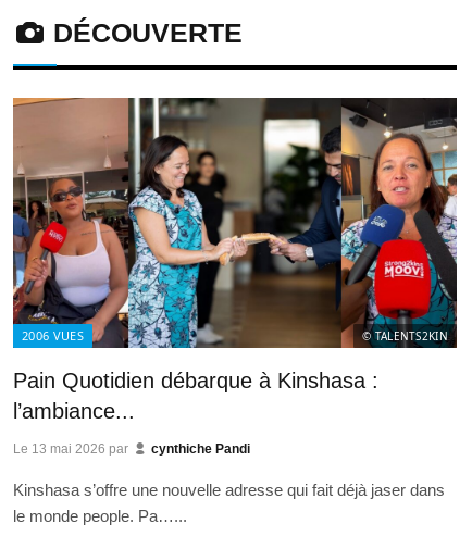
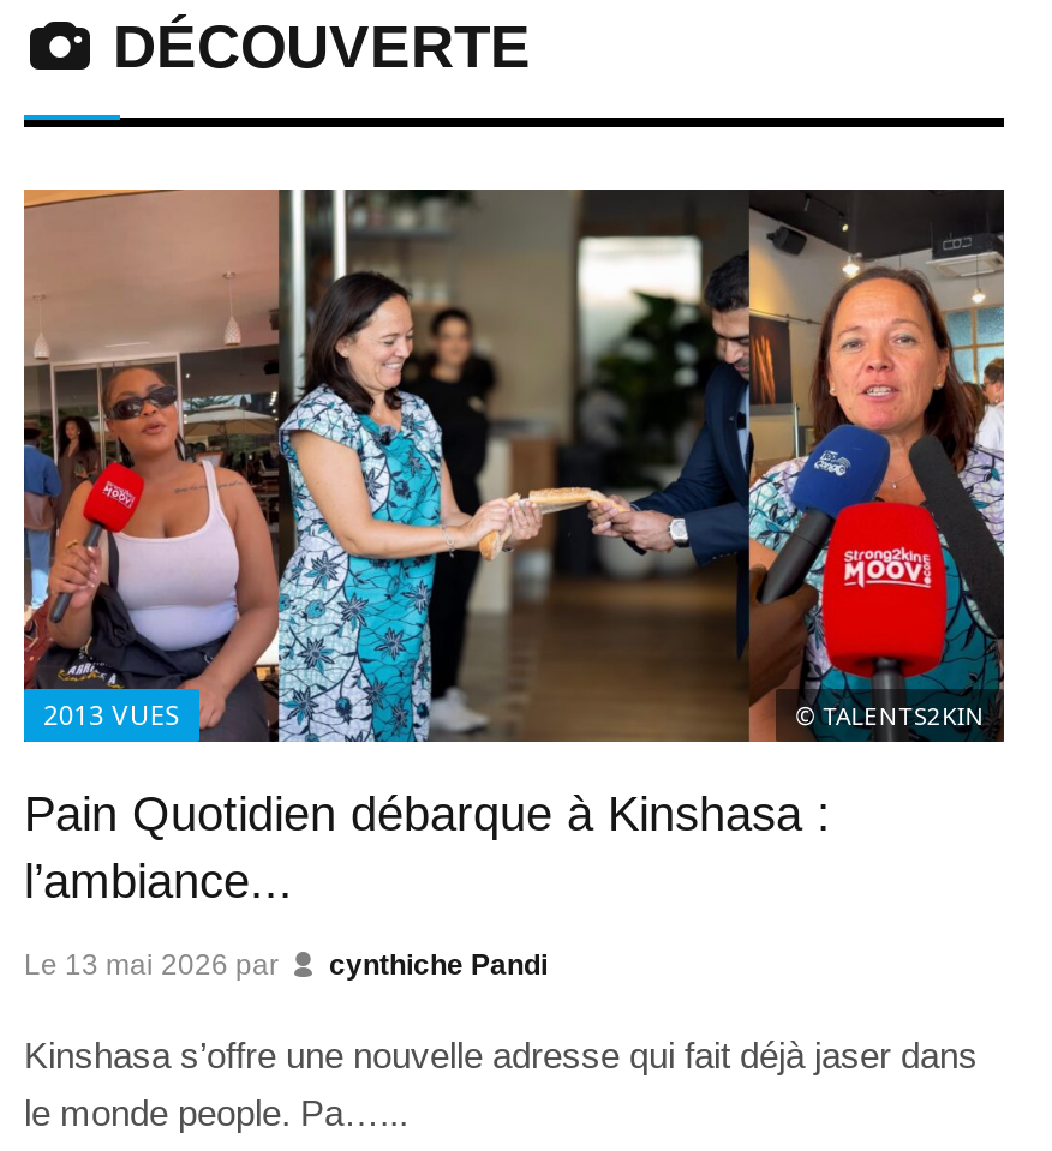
[22,327,84,343] 2006 VUES -> [43,695,180,731] 2013 VUES

